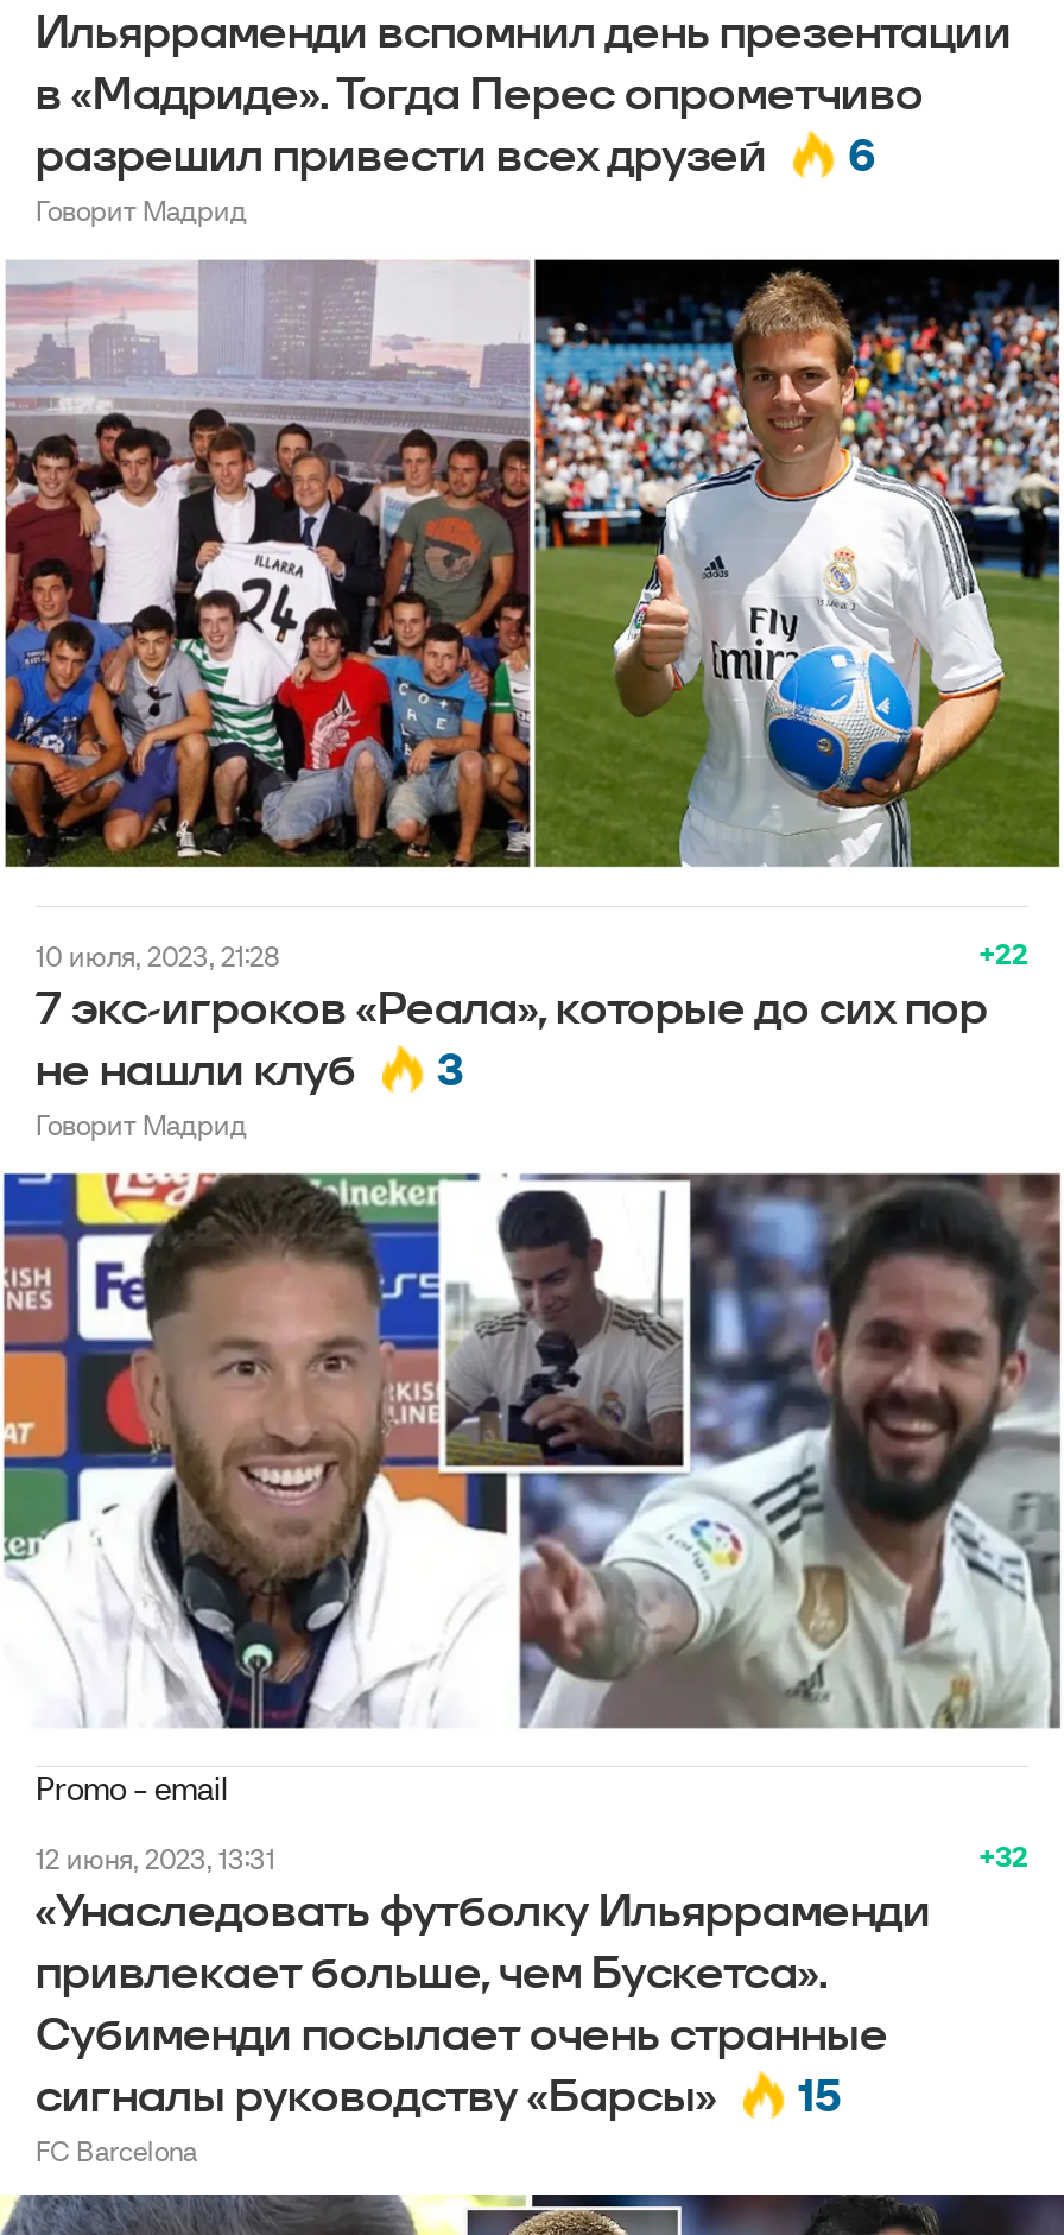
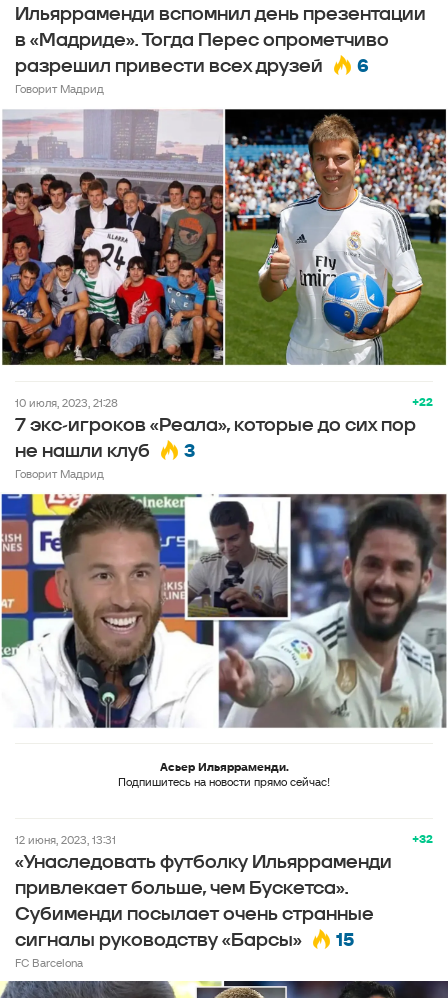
[36,1767,228,1810] Promo - email -> [118,759,330,789] Асьер Ильярраменди. | Подпишитесь на новости прямо сейчас!

